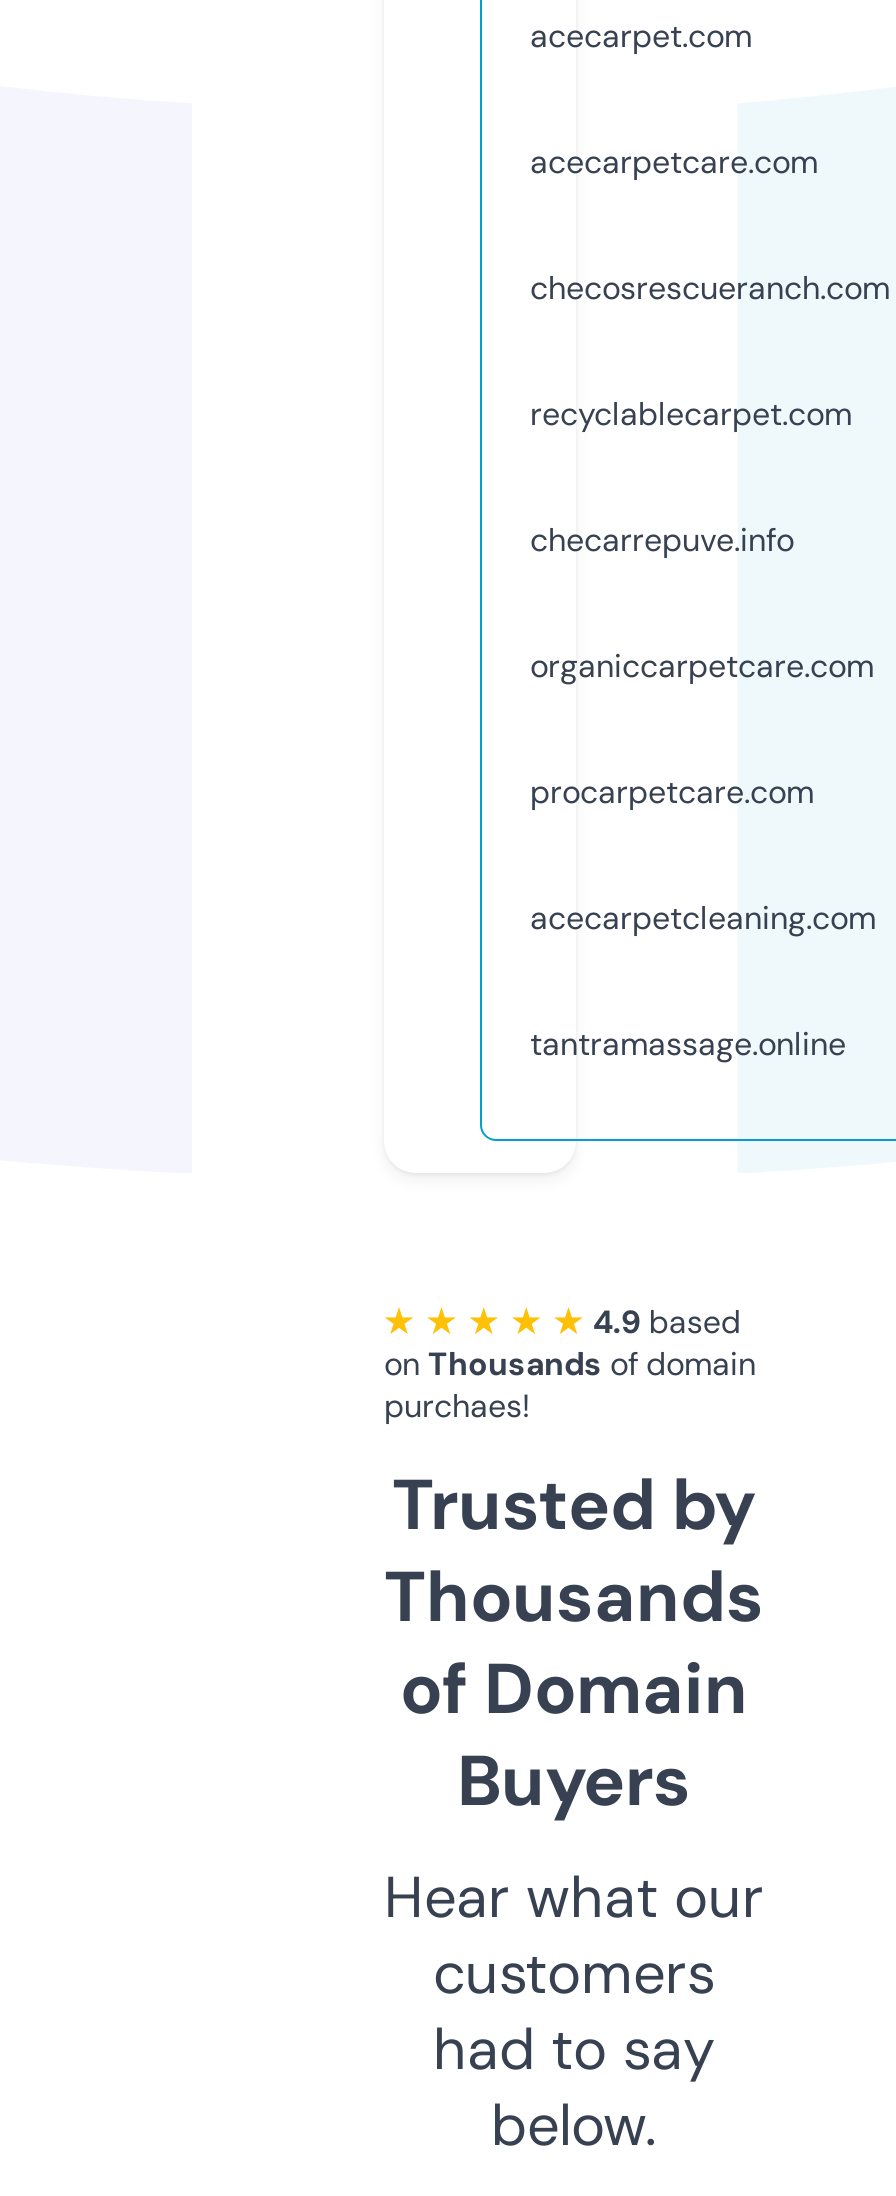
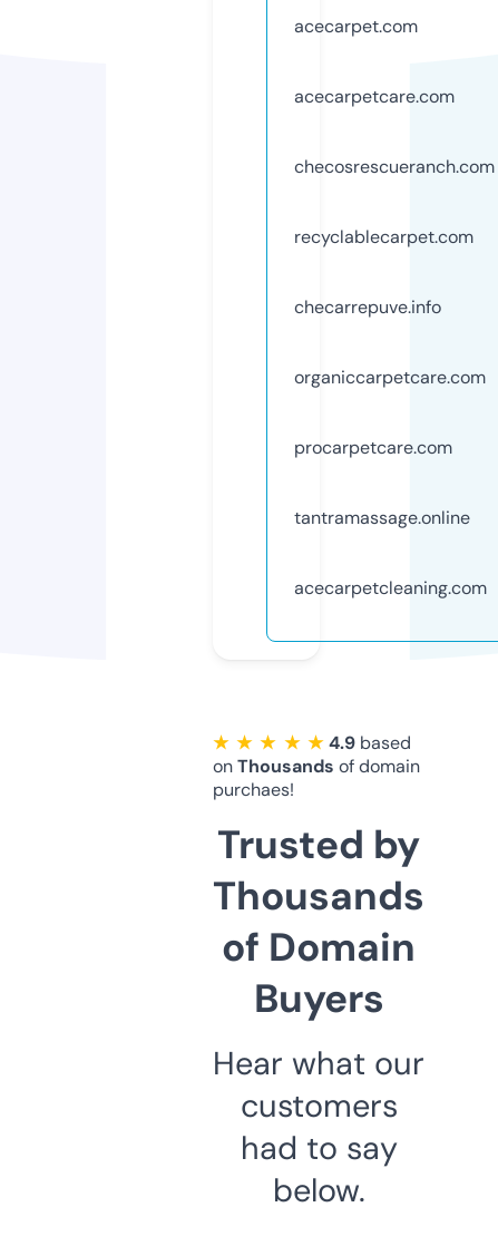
moved [530,897,876,939] -> [294,576,487,599]: acecarpetcleaning.com
moved [530,1023,846,1065] -> [294,506,470,529]: tantramassage.online

